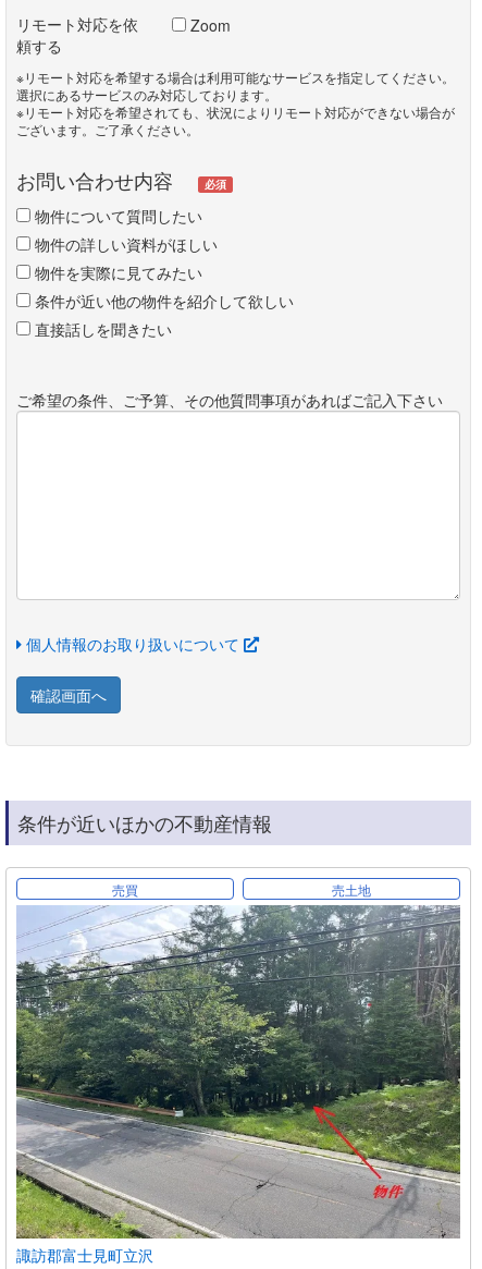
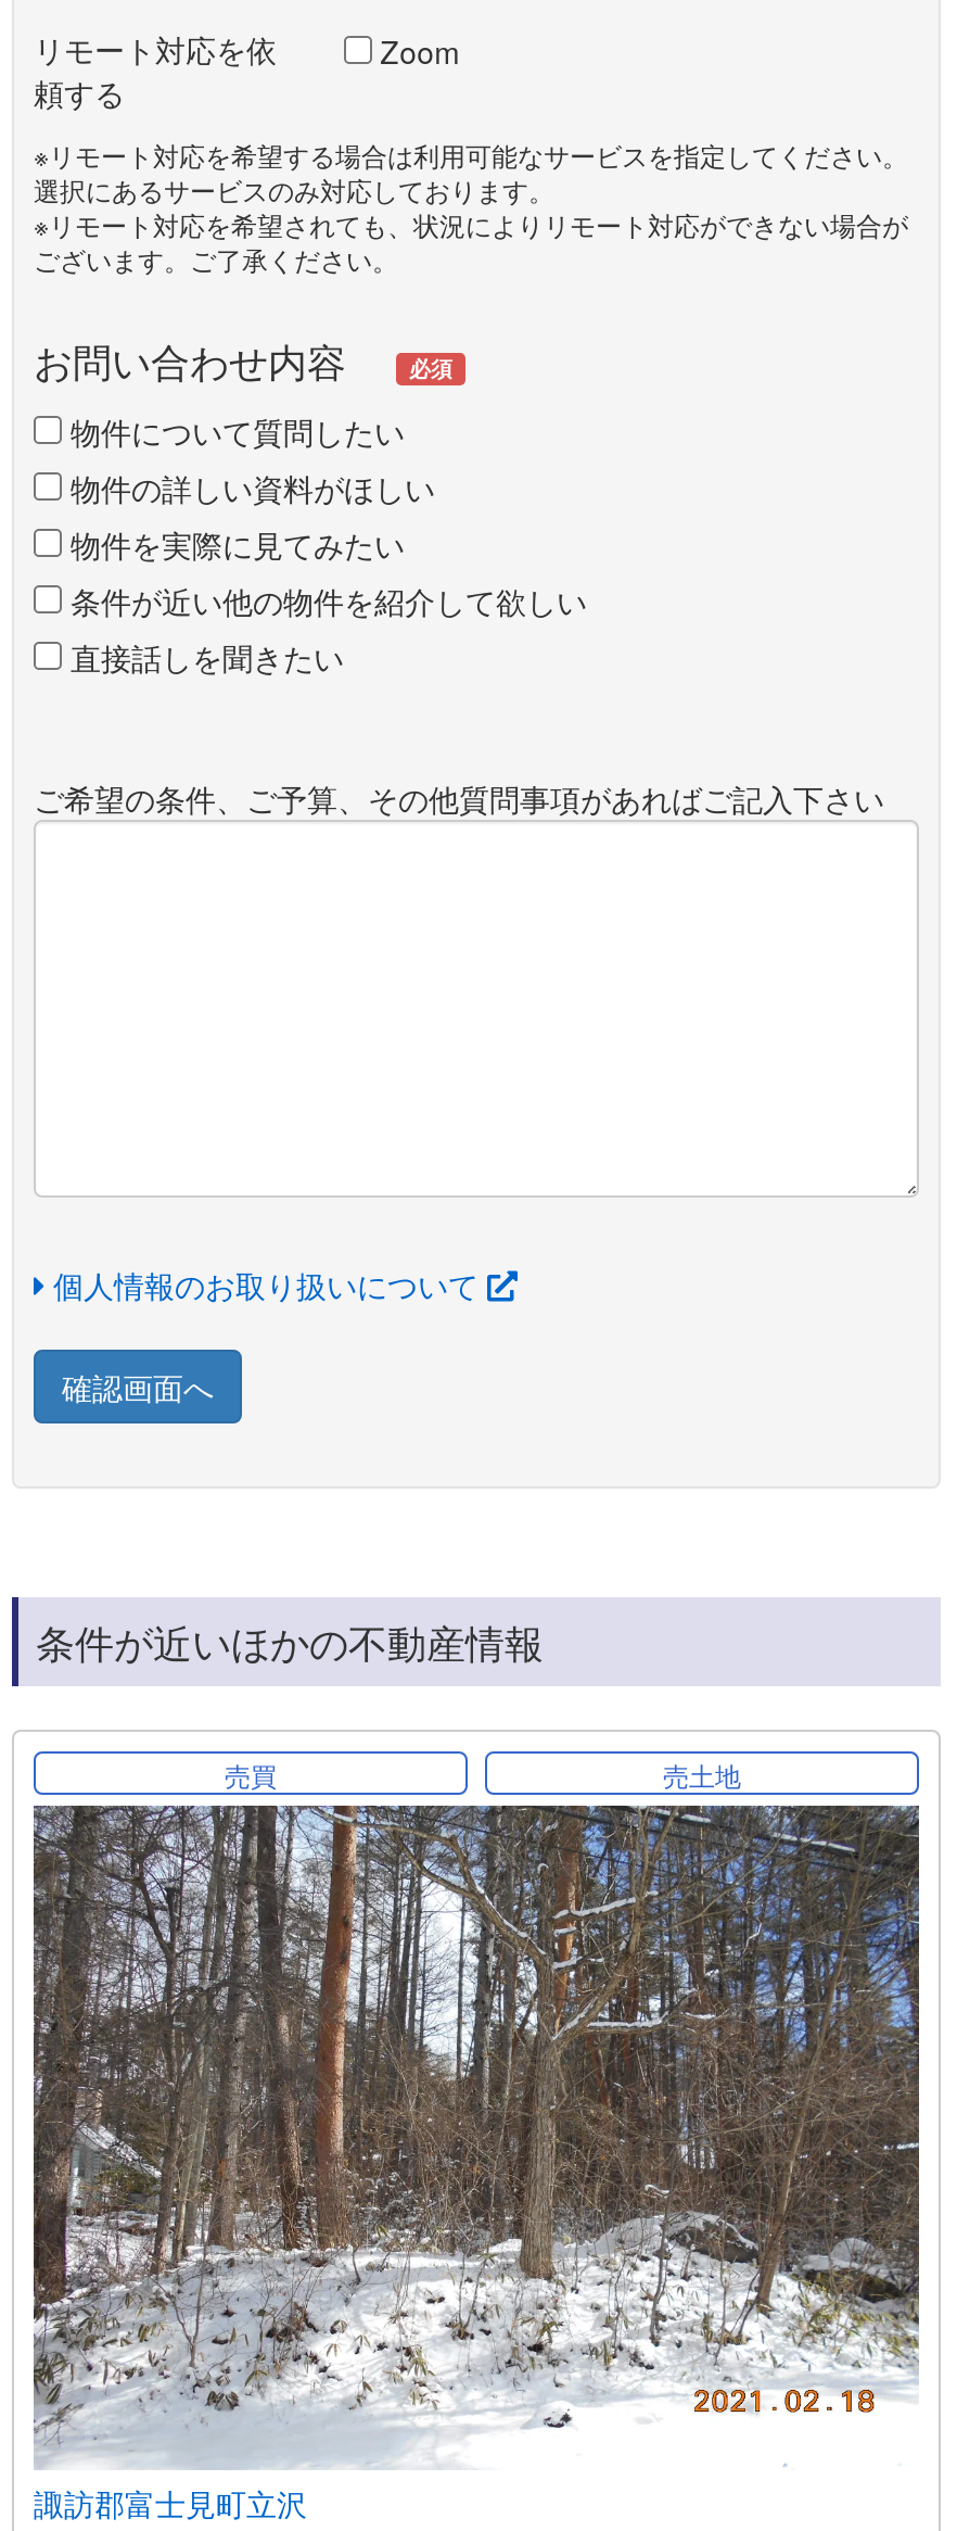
[15,904,461,1240] [image] -> [31,1804,921,2470] [image]

